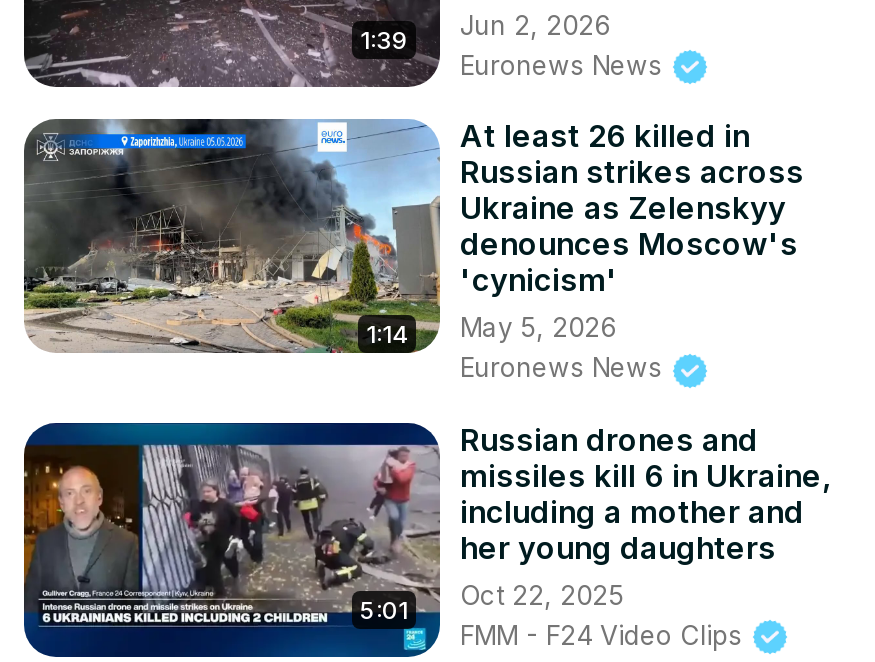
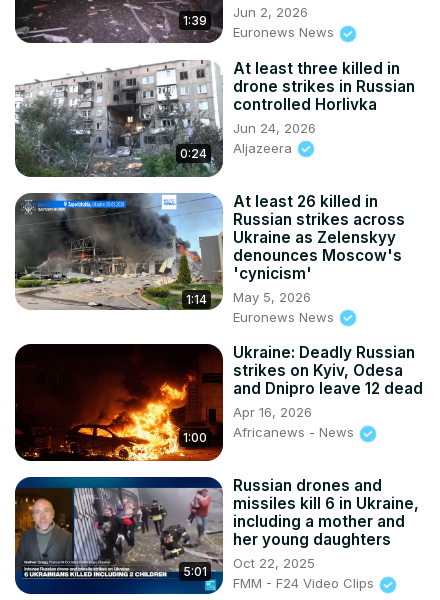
none -> [15,59,219,177] [image] | 0:24
none -> [233,59,415,156] At least three killed in | drone strikes in Russian | controlled Horlivka | Jun 24, 2026 | Aljazeera
none -> [14,343,223,462] [image] | 1:00
none -> [233,343,423,440] Ukraine: Deadly Russian | strikes on Kyiv, Odesa | and Dnipro leave 12 dead | Apr 16, 2026 | Africanews - News

